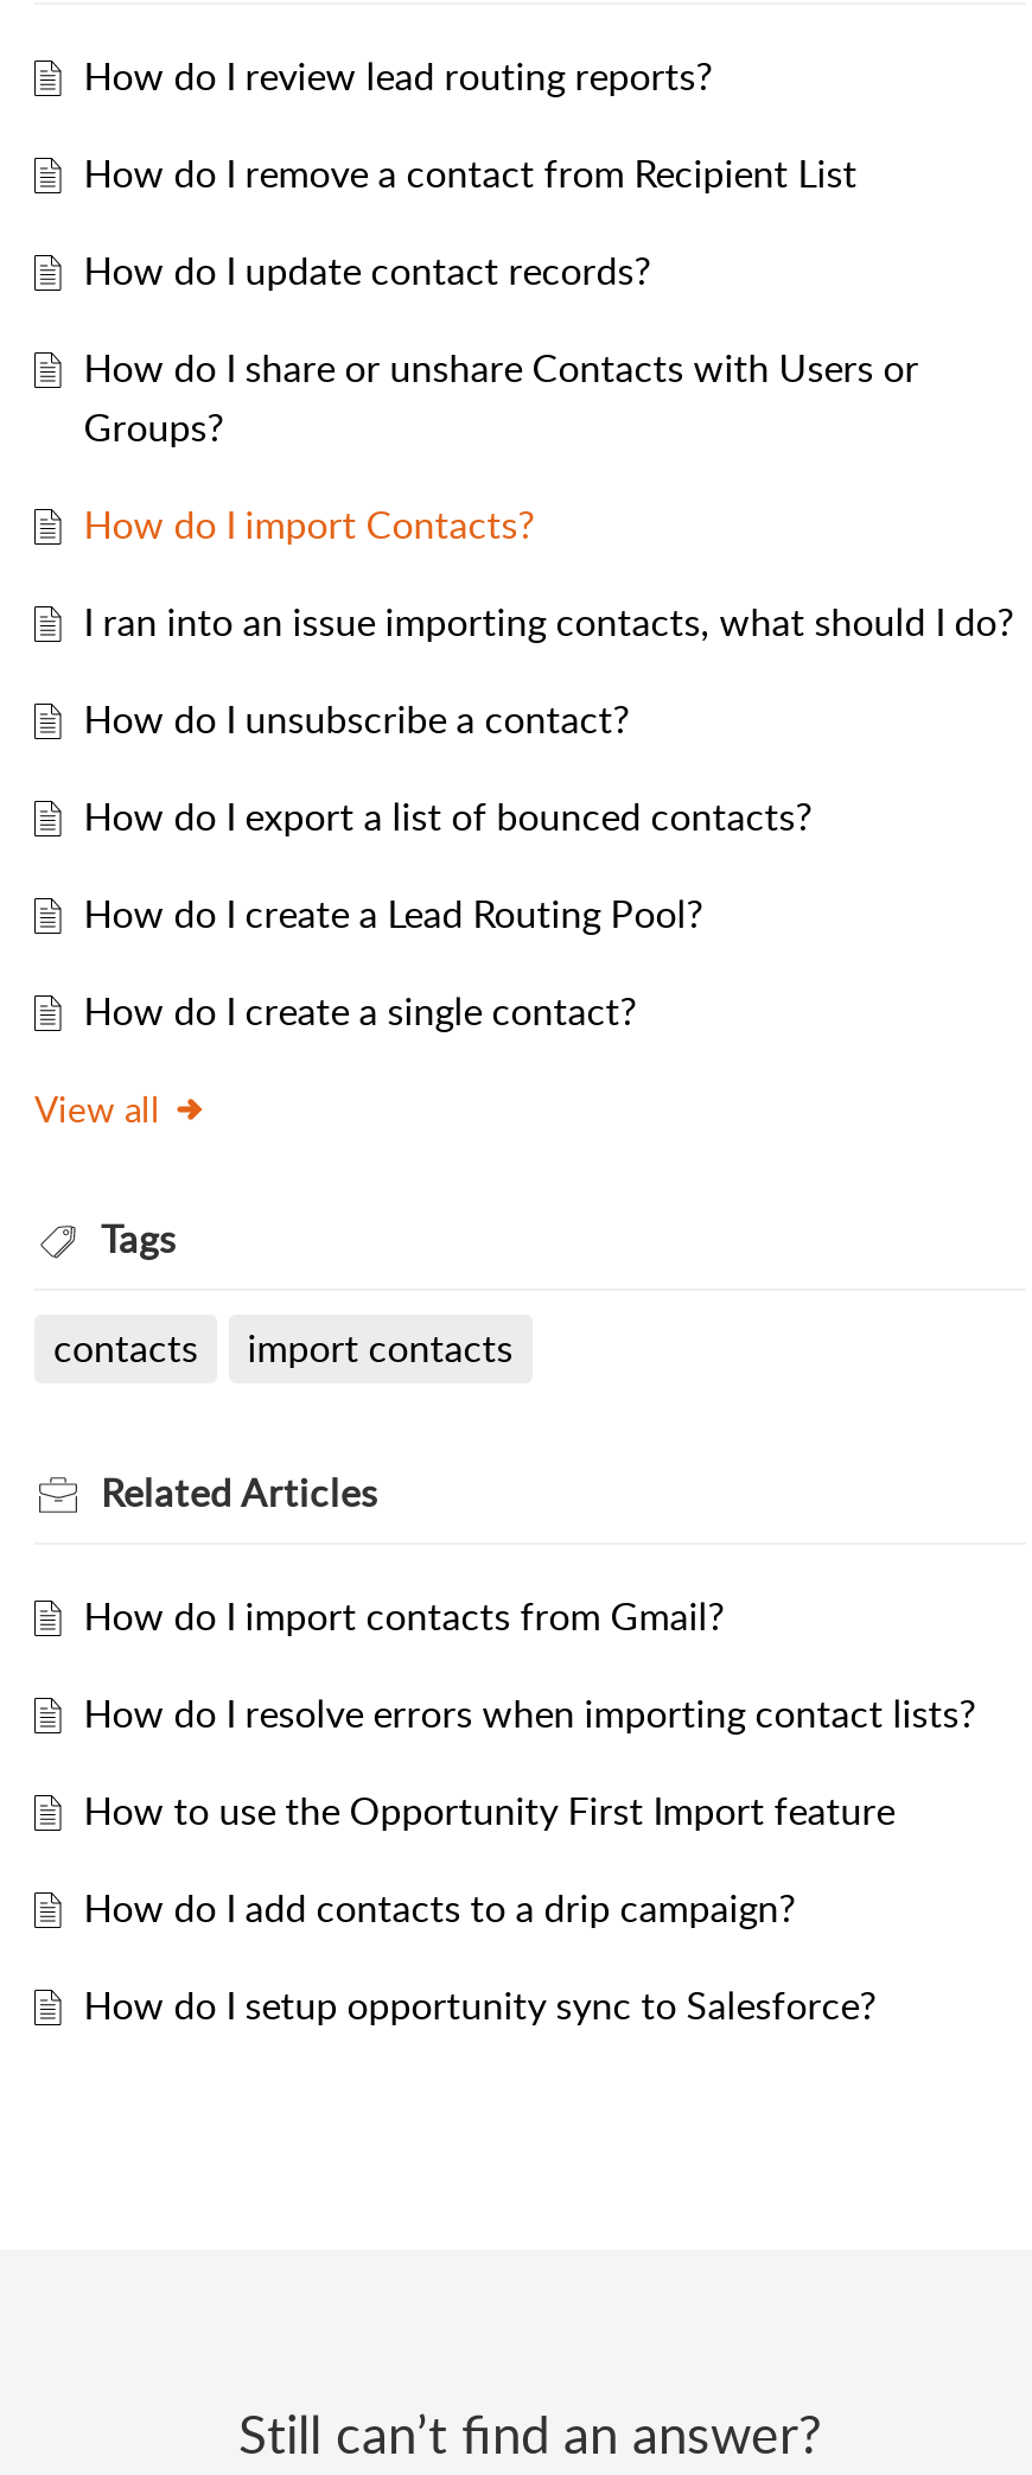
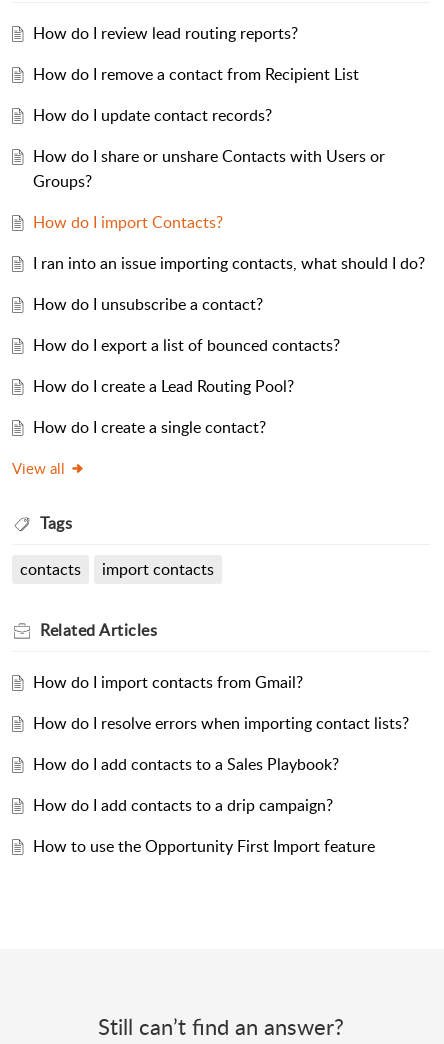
none -> [33,753,339,775] How do I add contacts to a Sales Playbook?
moved [84,1785,895,1838] -> [33,835,375,857]: How to use the Opportunity First Import feature
[84,1980,876,2032] How do I setup opportunity sync to Salesforce? -> none

